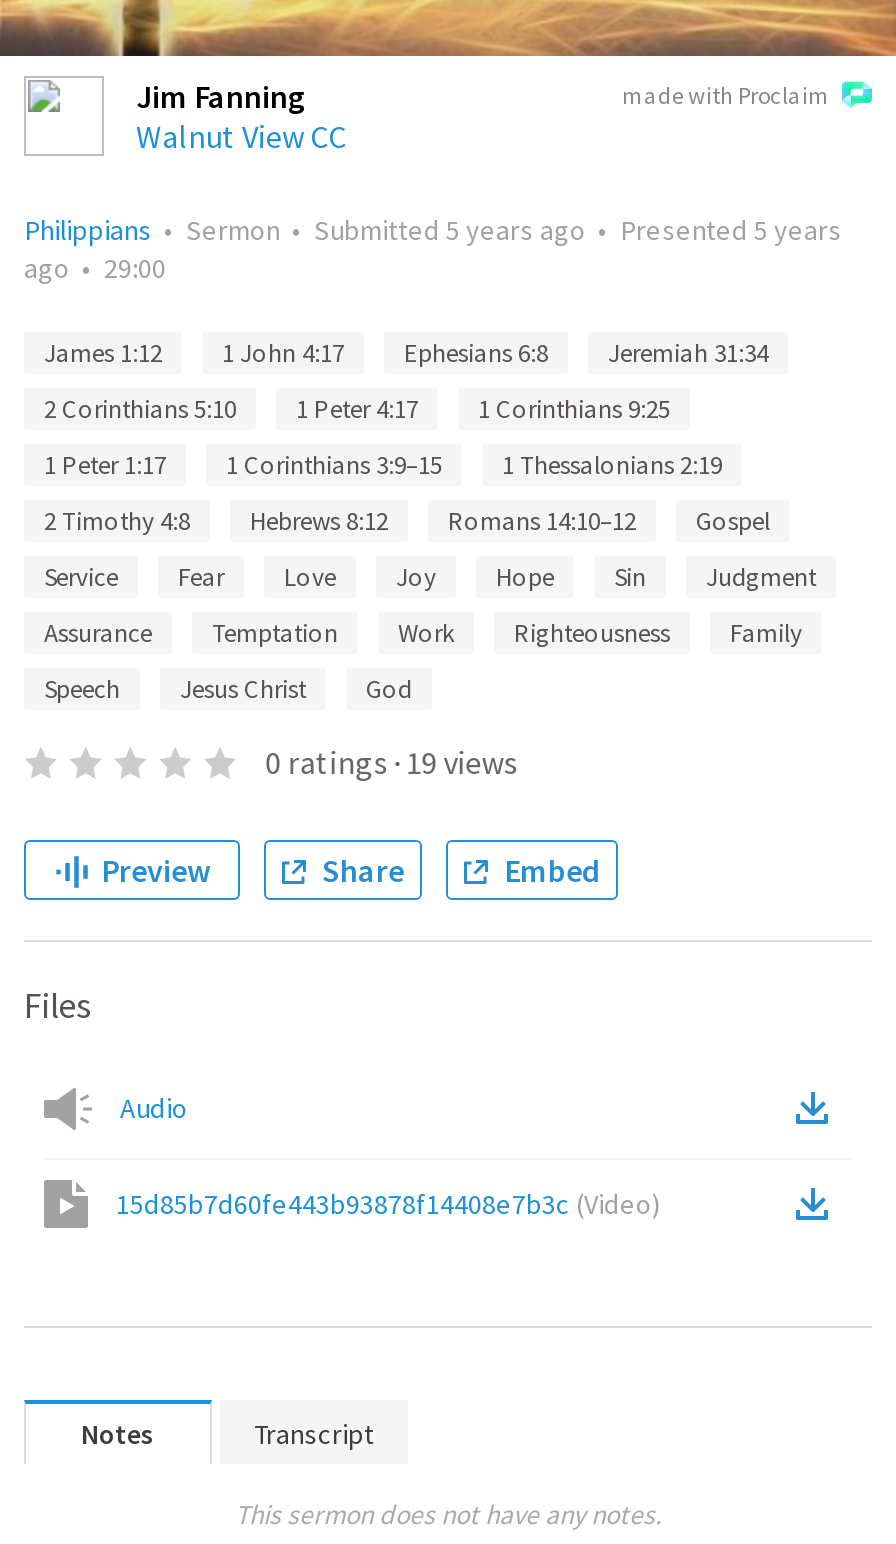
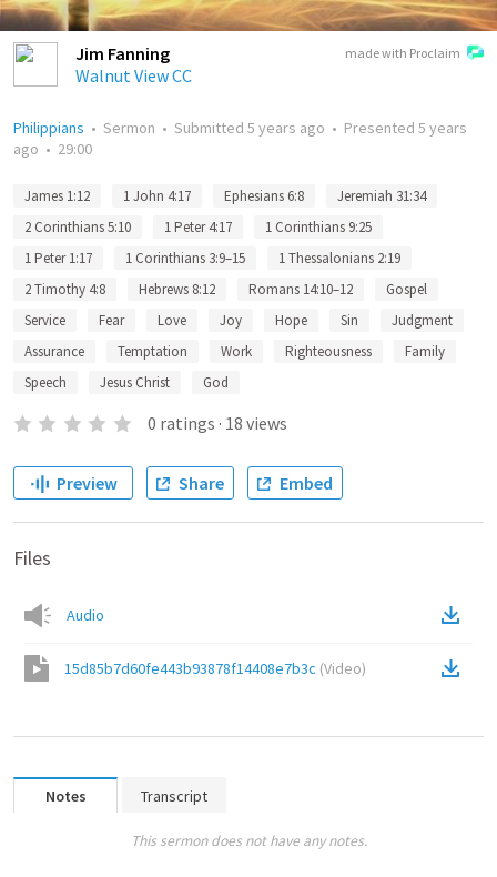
[265,742,517,782] 0 ratings · 19 views -> [147,412,287,434] 0 ratings · 18 views

